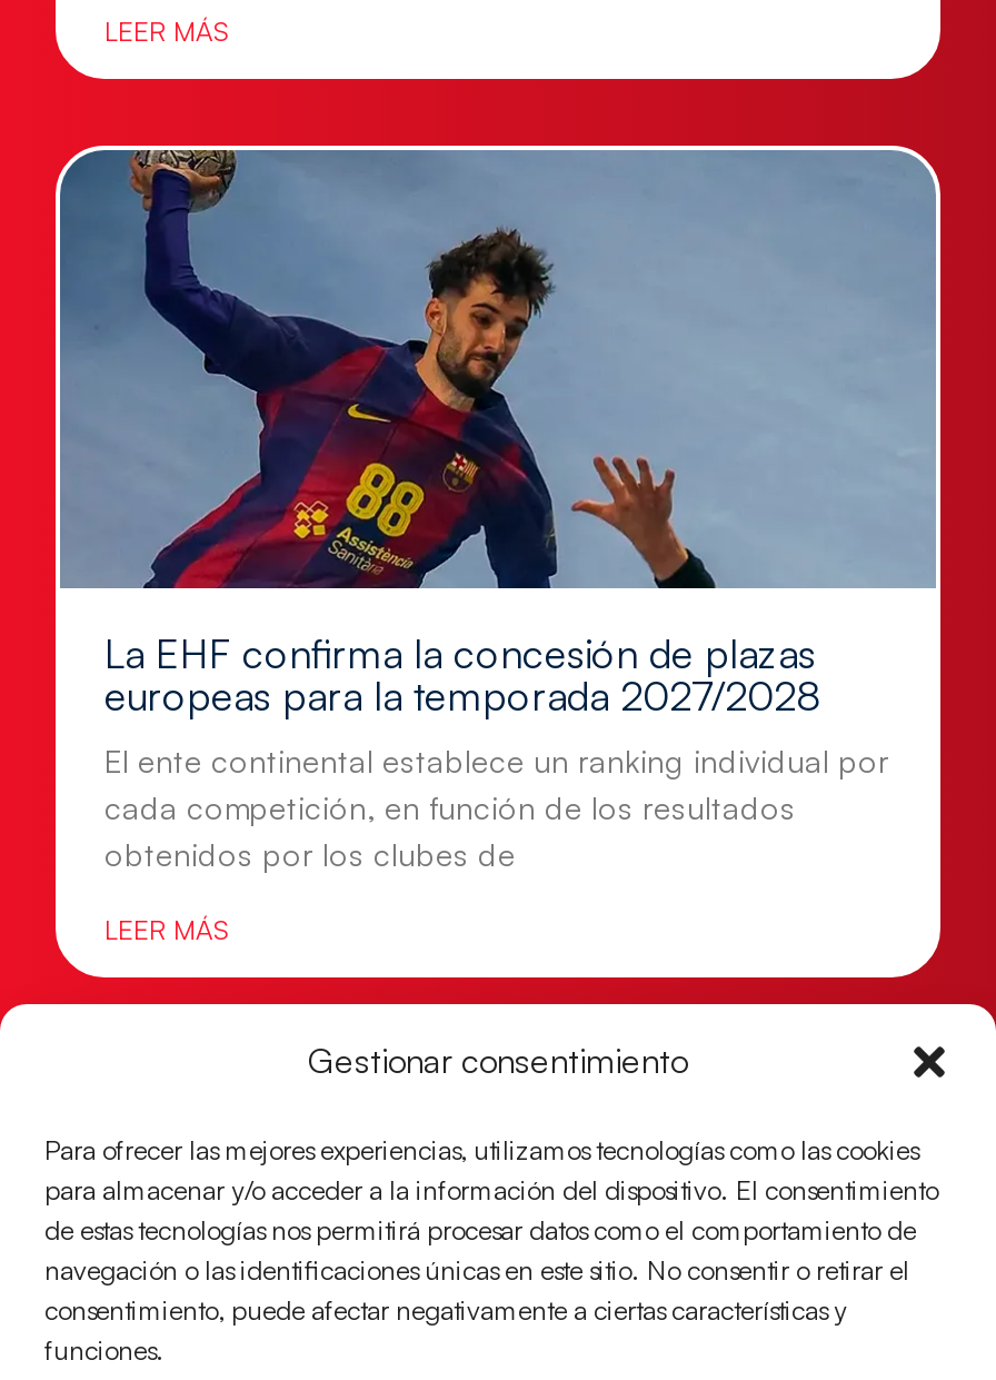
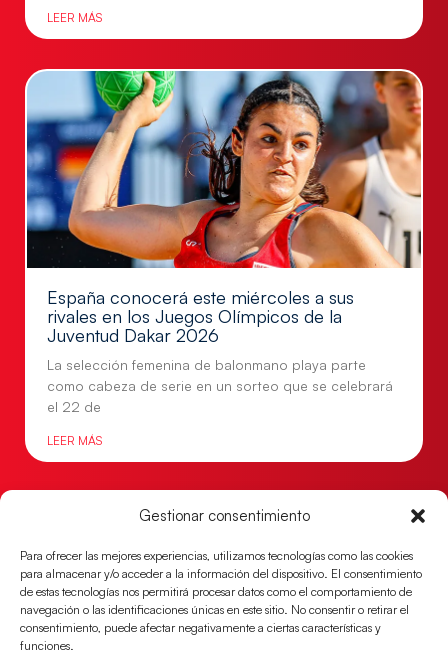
[58,148,938,720] [image] | La EHF confirma la concesión de plazas | europeas para la temporada 2027/2028 -> [26,70,422,346] [image] | España conocerá este miércoles a sus | rivales en los Juegos Olímpicos de la | Juventud Dakar 2026
[104,742,889,873] El ente continental establece un ranking individual por | cada competición, en función de los resultados | obtenidos por los clubes de -> [47,356,393,415] La selección femenina de balonmano playa parte | como cabeza de serie en un sorteo que se celebrará | el 22 de

